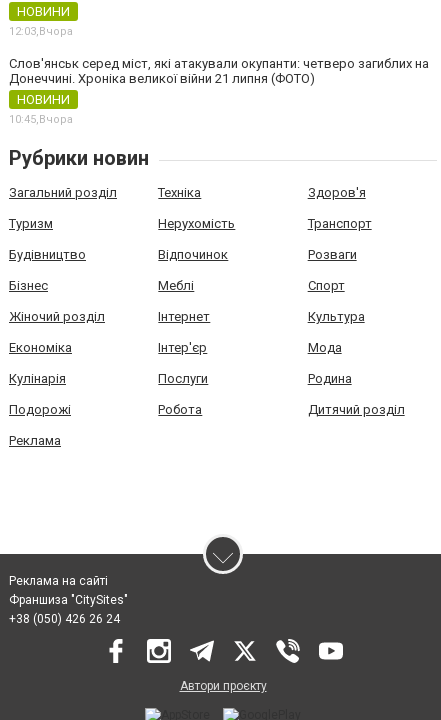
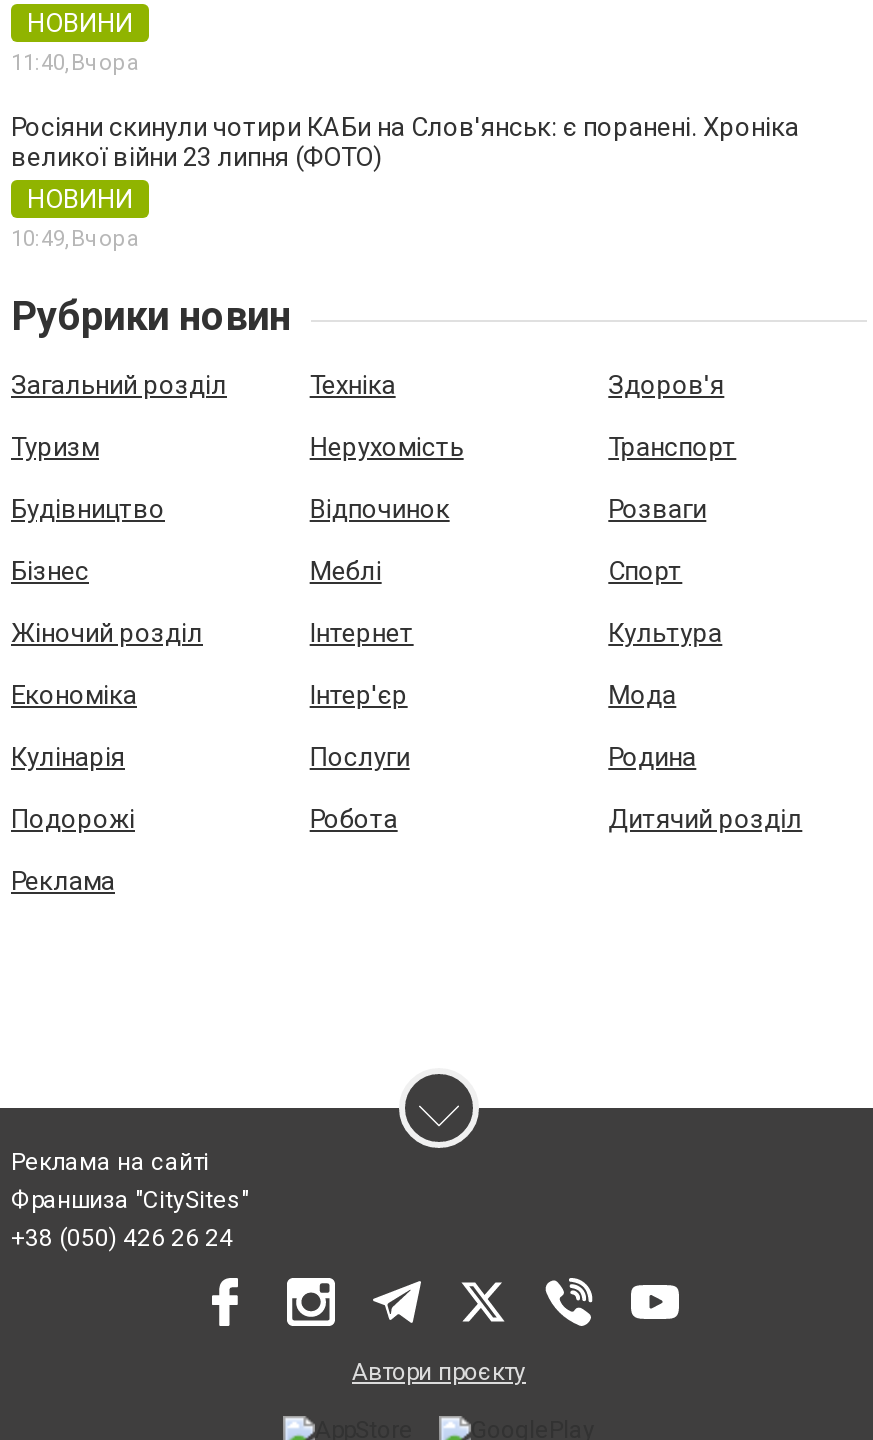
[9,25,73,38] 12:03, Вчора -> [11,51,139,77] 11:40, Вчора
[9,56,429,86] Слов'янськ серед міст, які атакували окупанти: четверо загиблих на | Донеччині. Хроніка великої війни 21 липня (ФОТО) -> [11,113,799,173] Росіяни скинули чотири КАБи на Слов'янськ: є поранені. Хроніка | великої війни 23 липня (ФОТО)
[9,113,73,126] 10:45, Вчора -> [11,227,139,253] 10:49, Вчора

